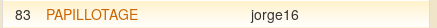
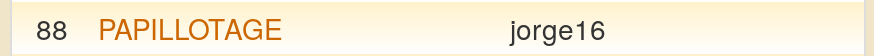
[15,4,138,24] 83 PAPILLOTAGE -> [36,8,282,48] 88 PAPILLOTAGE

